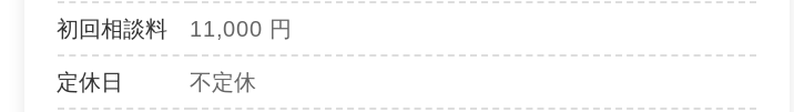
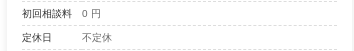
[57,16,292,40] 初回相談料 11,000 円 -> [21,7,100,18] 初回相談料 0 円

